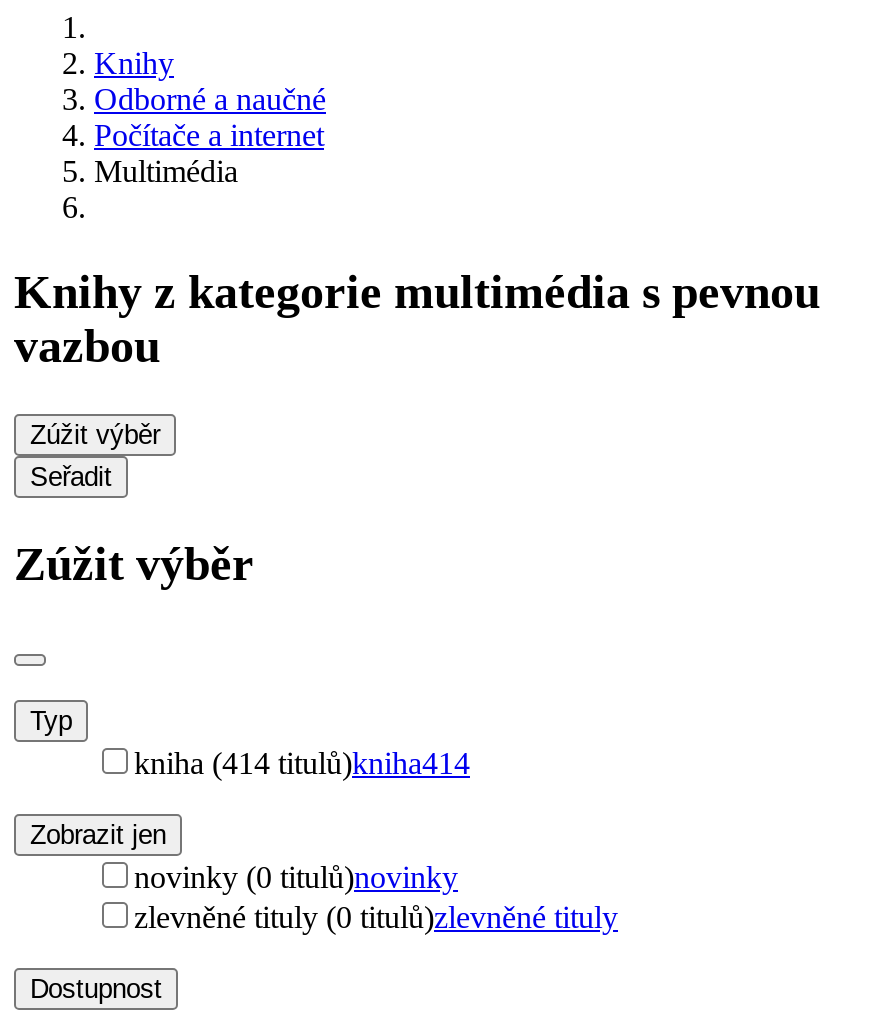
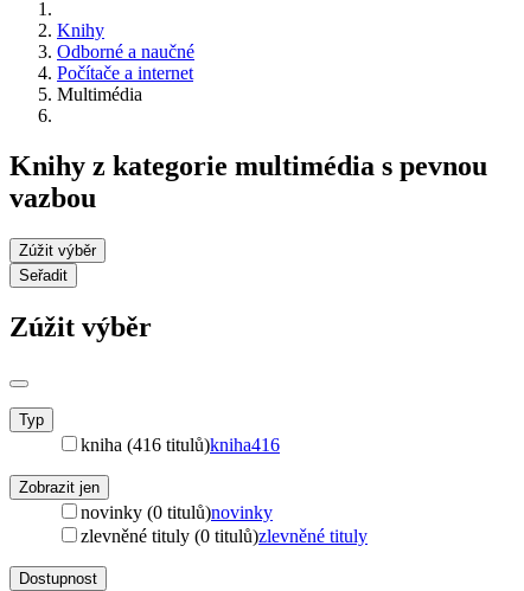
[134,745,470,779] kniha (414 titulů)kniha414 -> [81,434,280,454] kniha (416 titulů)kniha416

